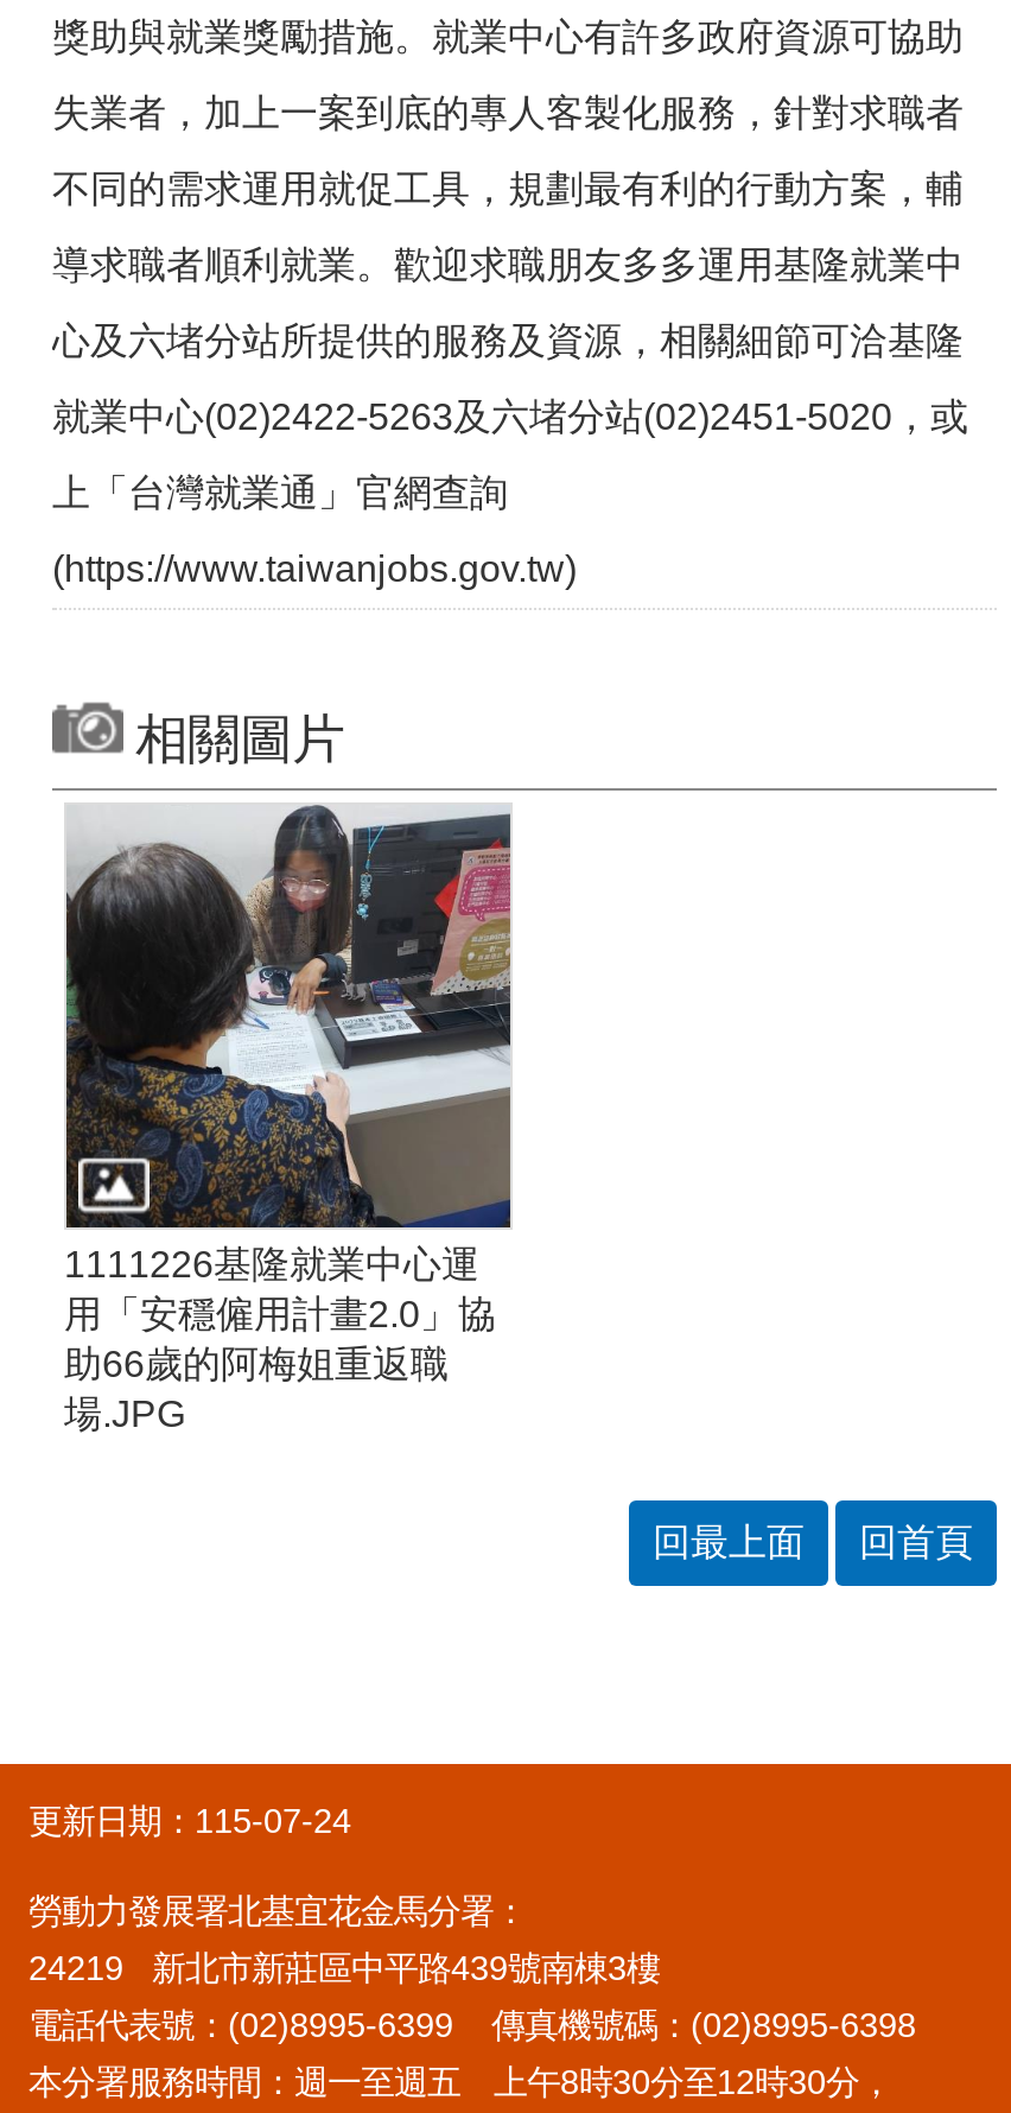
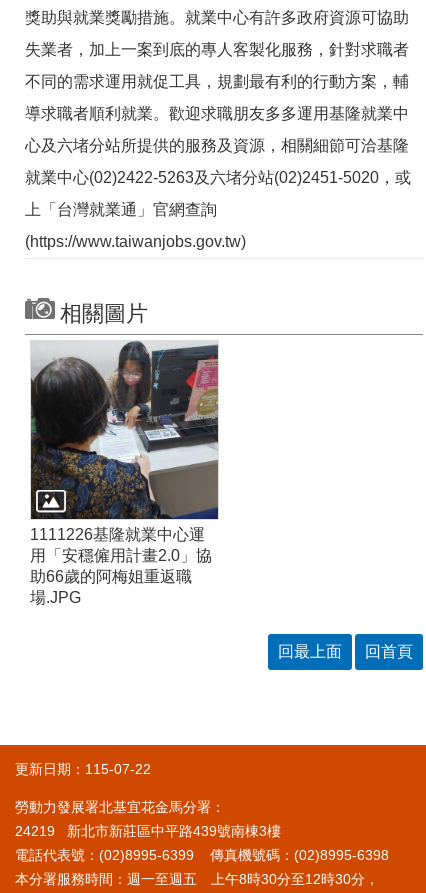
[28,1803,351,1841] 更新日期：115-07-24 -> [15,761,151,777] 更新日期：115-07-22

